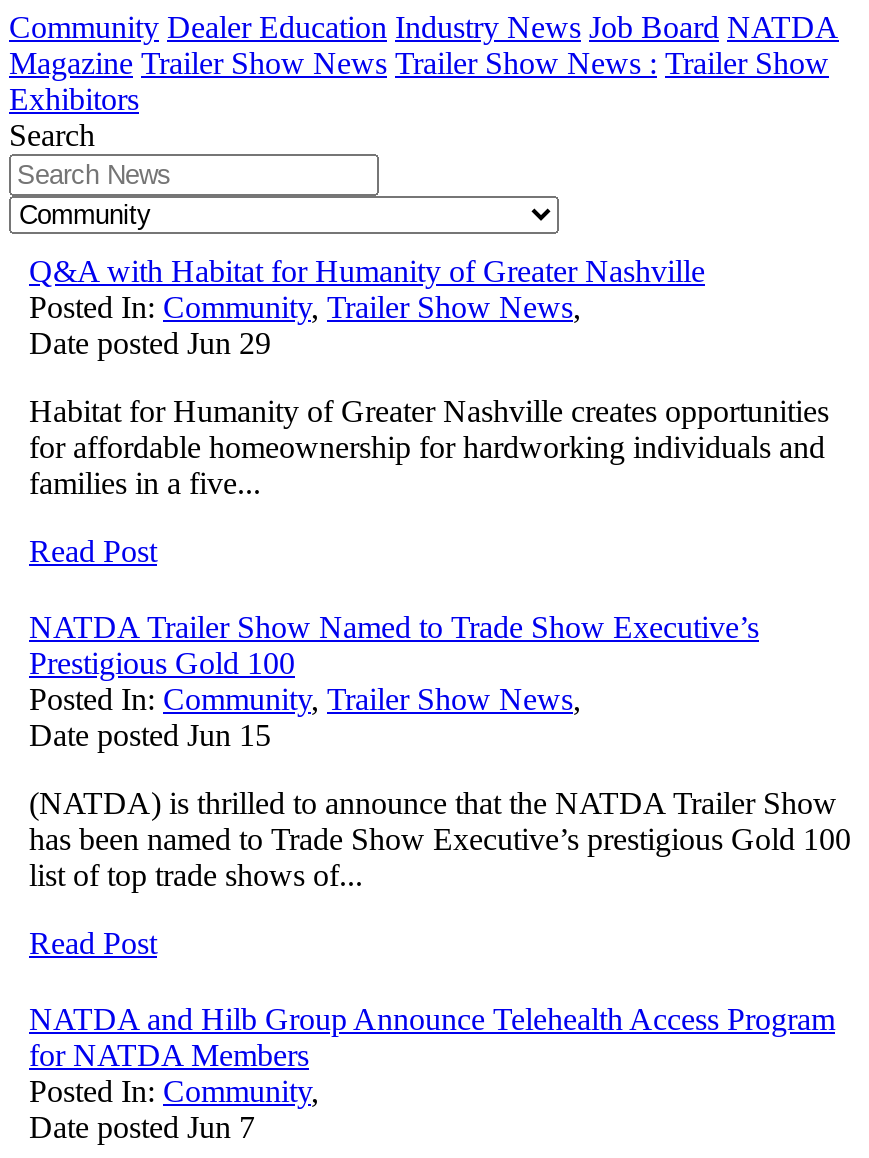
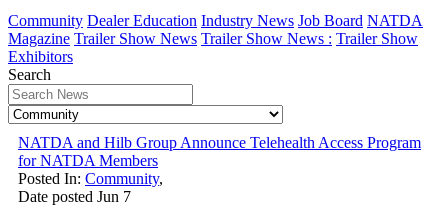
[29,254,851,960] Q&A with Habitat for Humanity of Greater Nashville | Posted In: Community, Trailer Show News, | Date posted Jun 29 | Habitat for Humanity of Greater Nashville creates opportunities | for affordable homeownership for hardworking individuals and | families in a five... | Read Post | NATDA Trailer Show Named to Trade Show Executive’s | Prestigious Gold 100 | Posted In: Community, Trailer Show News, | Date posted Jun 15 | (NATDA) is thrilled to announce that the NATDA Trailer Show | has been named to Trade Show Executive’s prestigious Gold 100 | list of top trade shows of... | Read Post -> none

